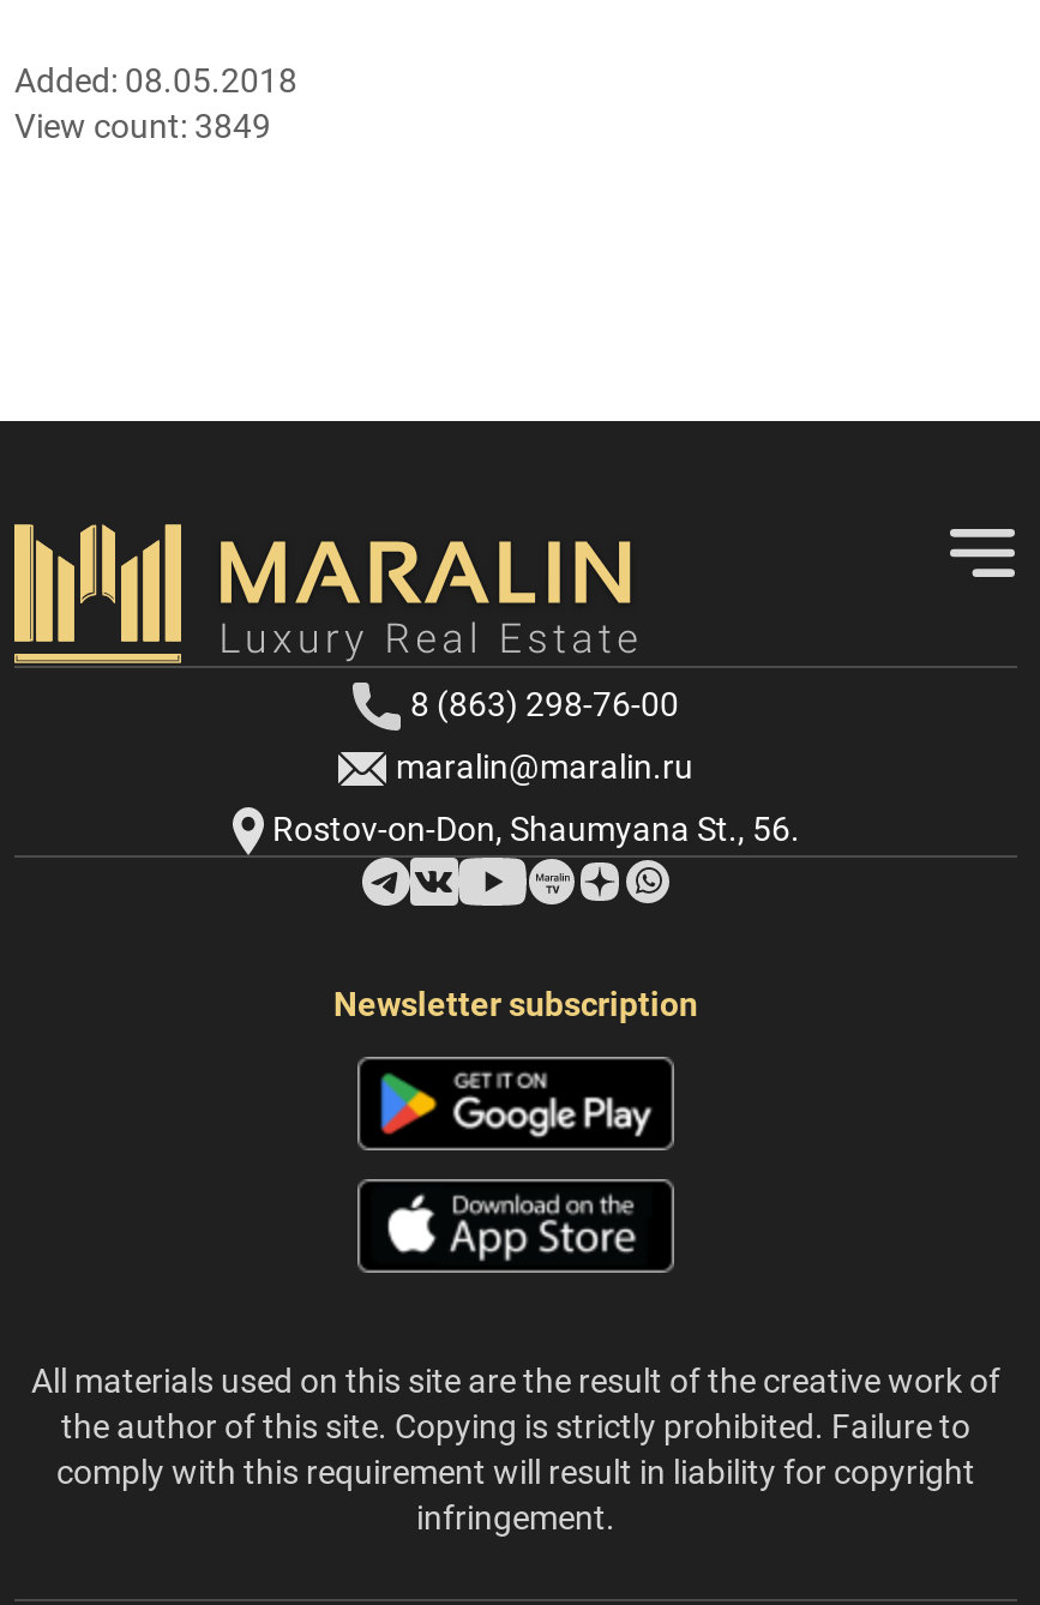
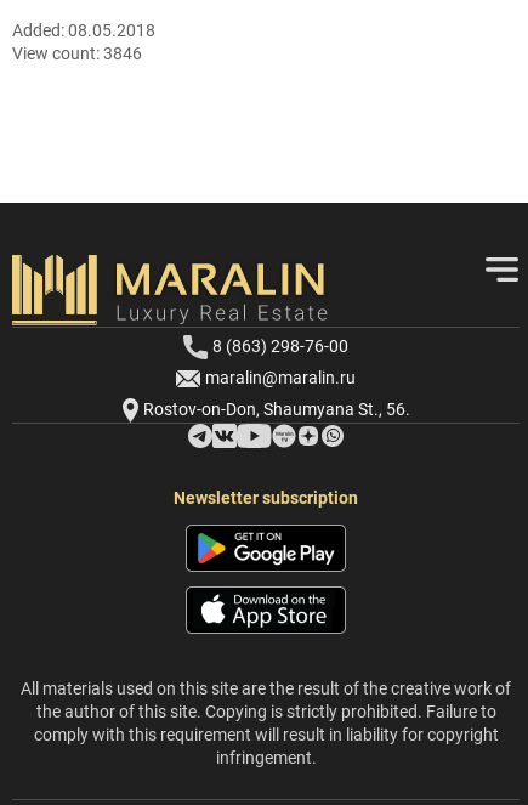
[14,107,271,145] View count: 3849 -> [12,44,142,63] View count: 3846

